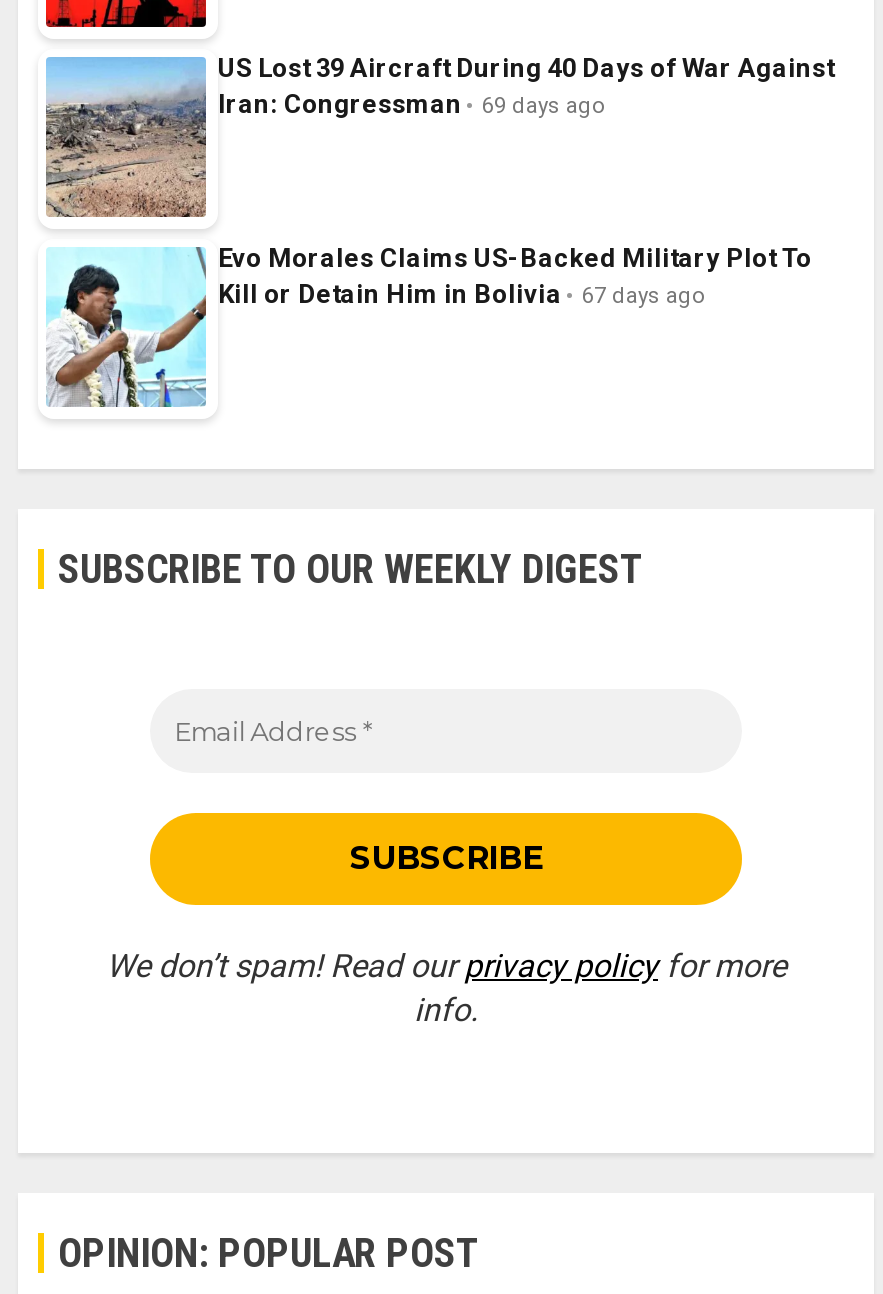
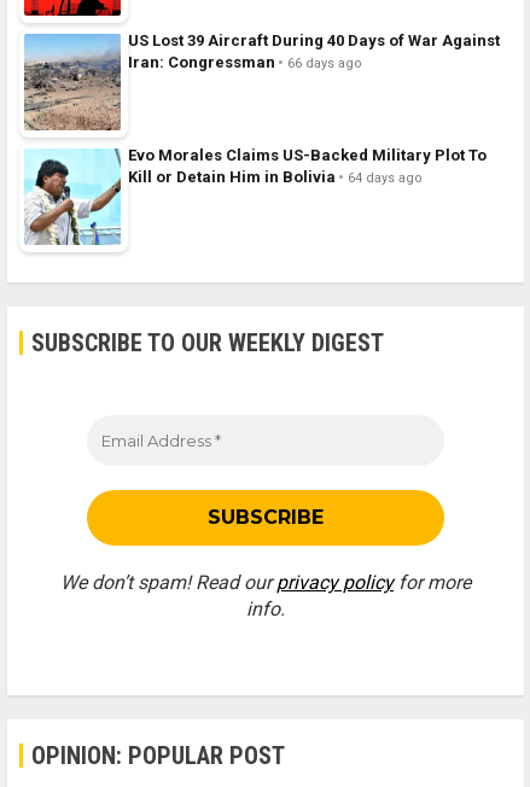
[218,88,606,118] Iran: Congressman 69 days ago -> [128,53,362,71] Iran: Congressman 66 days ago
[218,278,706,308] Kill or Detain Him in Bolivia 67 days ago -> [128,168,423,186] Kill or Detain Him in Bolivia 64 days ago

